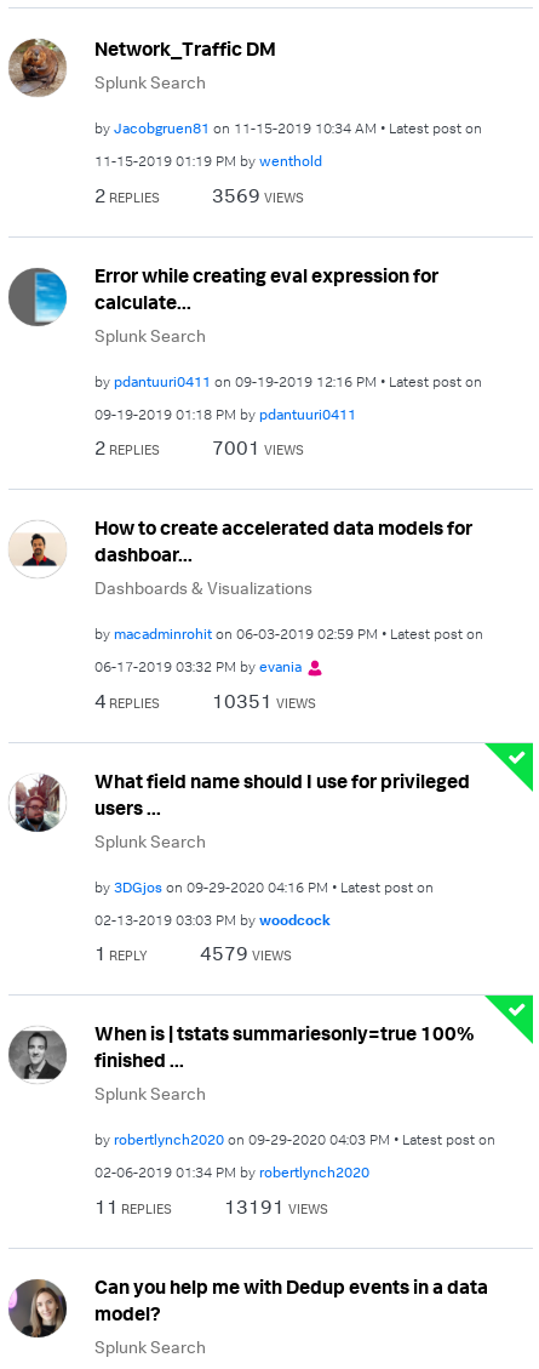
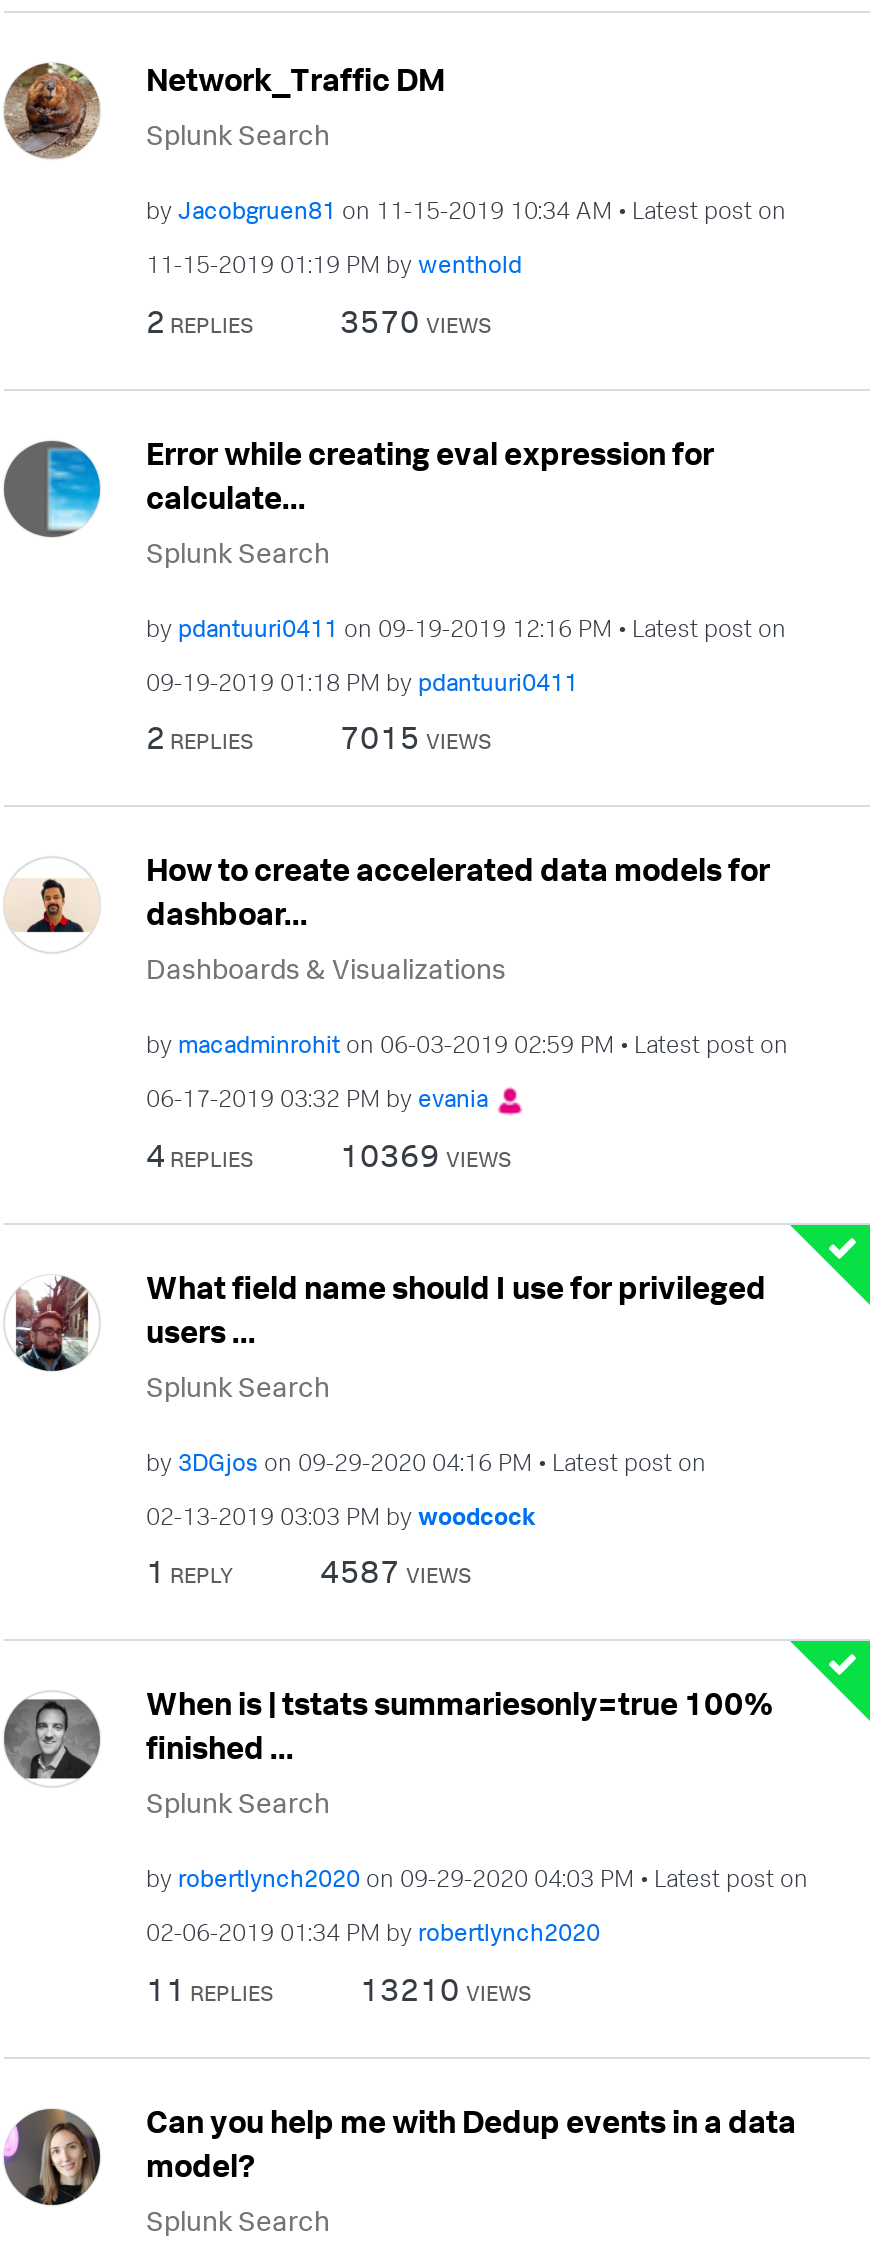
[212,182,304,207] 3569 VIEWS -> [340,300,492,340] 3570 VIEWS
[212,435,304,460] 7001 VIEWS -> [340,717,492,757] 7015 VIEWS
[212,688,316,712] 10351 VIEWS -> [340,1134,512,1174] 10369 VIEWS
[200,941,292,965] 4579 VIEWS -> [320,1551,472,1591] 4587 VIEWS
[224,1194,328,1218] 13191 VIEWS -> [360,1968,532,2008] 13210 VIEWS

